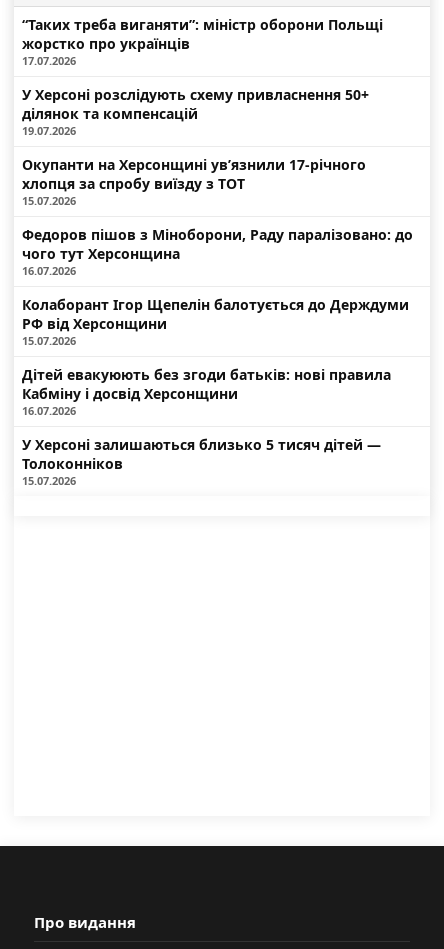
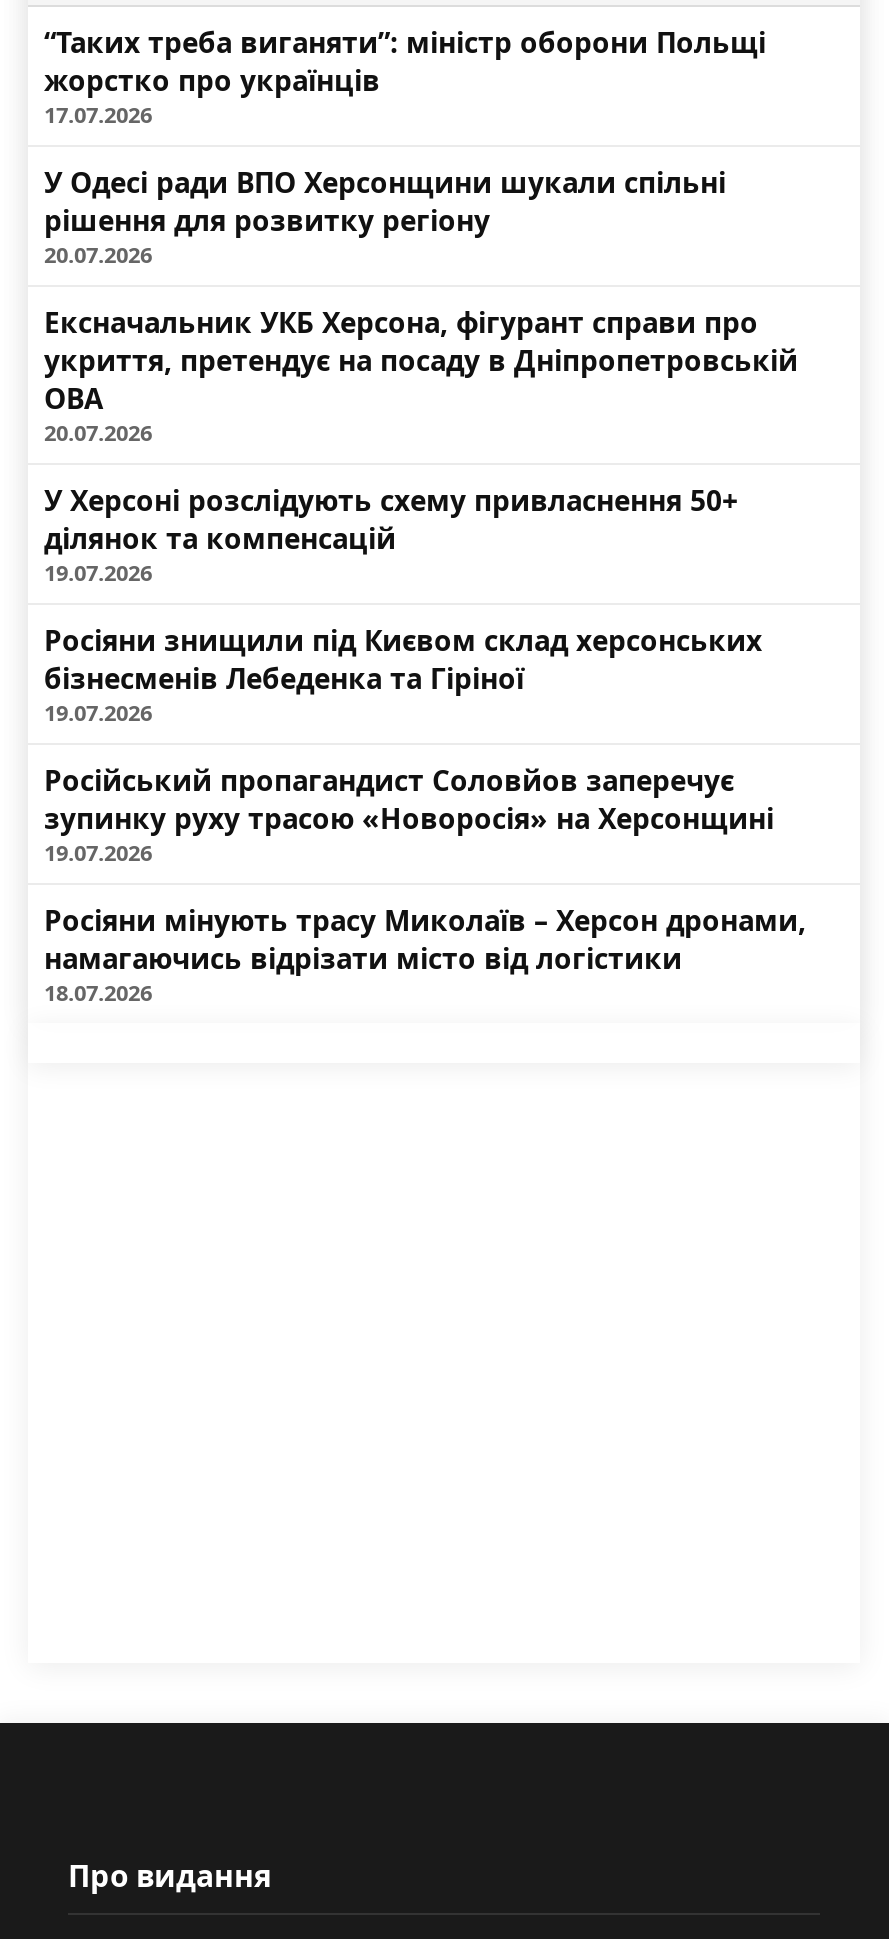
none -> [44,162,798,446] У Одесі ради ВПО Херсонщини шукали спільні | рішення для розвитку регіону | 20.07.2026 | Ексначальник УКБ Херсона, фігурант справи про | укриття, претендує на посаду в Дніпропетровській | ОВА | 20.07.2026
moved [22,85,369,138] -> [44,480,738,586]: У Херсоні розслідують схему привласнення 50+ | ділянок та компенсацій | 19.07.2026
[22,155,413,488] Окупанти на Херсонщині ув’язнили 17-річного | хлопця за спробу виїзду з ТОТ | 15.07.2026 | Федоров пішов з Міноборони, Раду паралізовано: до | чого тут Херсонщина | 16.07.2026 | Колаборант Ігор Щепелін балотується до Держдуми | РФ від Херсонщини | 15.07.2026 | Дітей евакуюють без згоди батьків: нові правила | Кабміну і досвід Херсонщини | 16.07.2026 | У Херсоні залишаються близько 5 тисяч дітей — | Толоконніков | 15.07.2026 -> [44,620,806,1006] Росіяни знищили під Києвом склад херсонських | бізнесменів Лебеденка та Гіріної | 19.07.2026 | Російський пропагандист Соловйов заперечує | зупинку руху трасою «Новоросія» на Херсонщині | 19.07.2026 | Росіяни мінують трасу Миколаїв – Херсон дронами, | намагаючись відрізати місто від логістики | 18.07.2026

